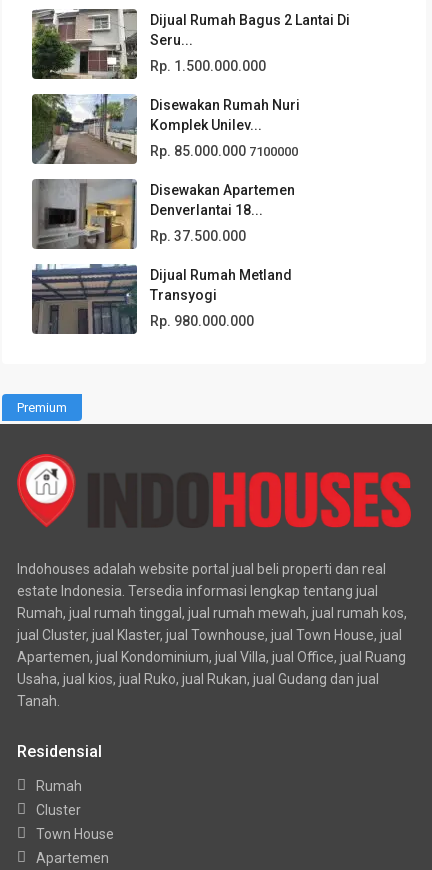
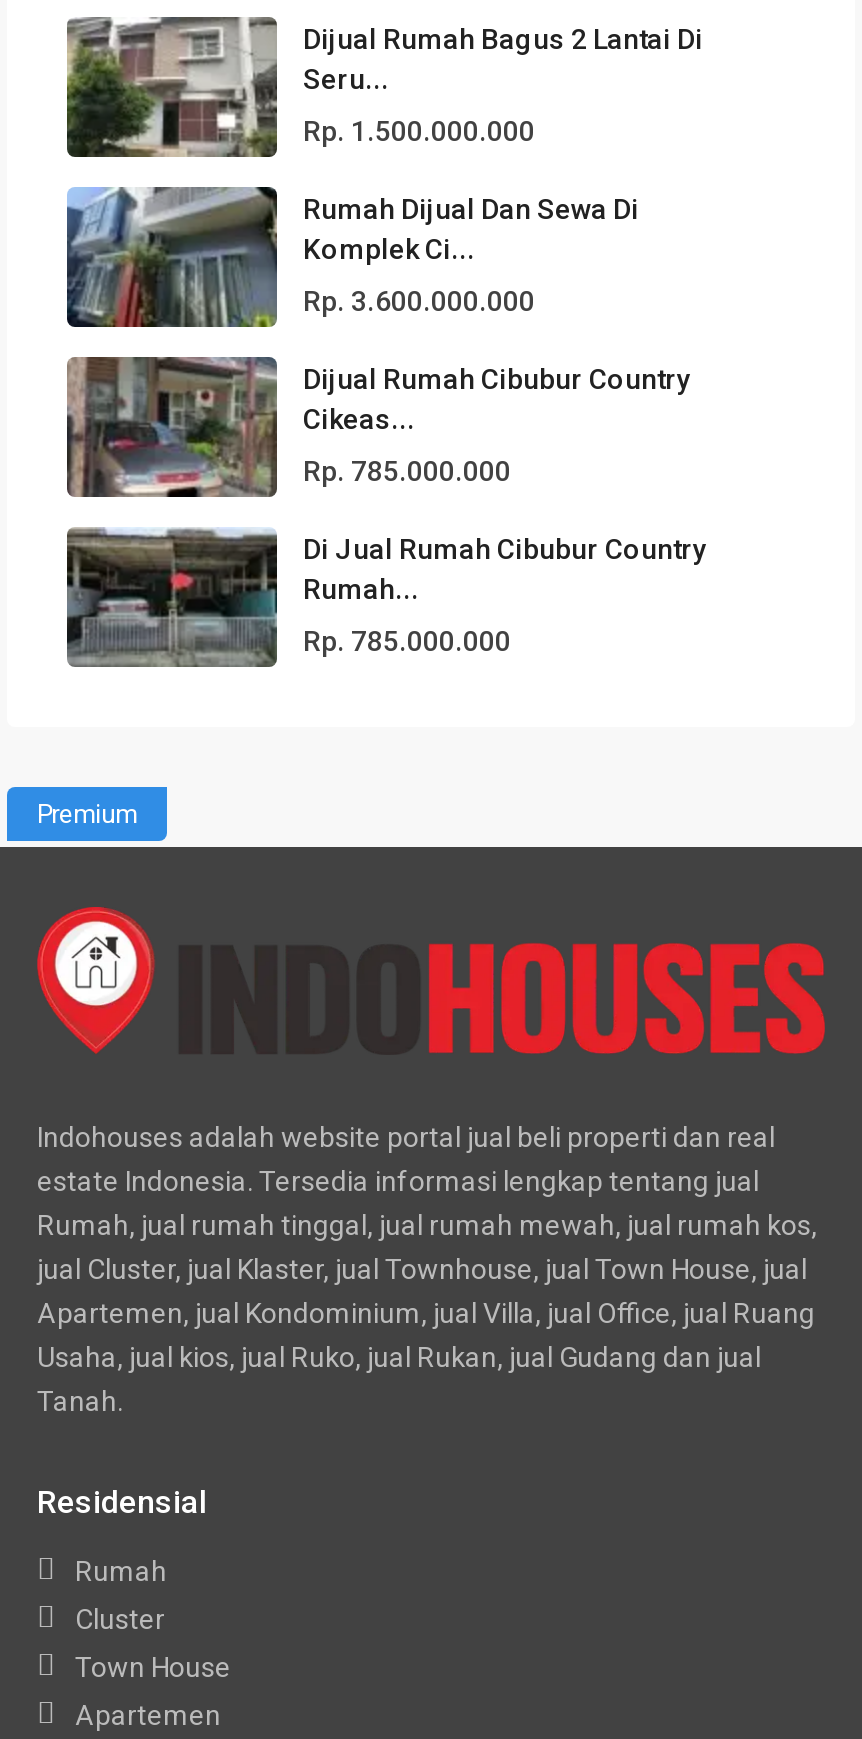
[31,93,300,165] [image] | Disewakan Rumah Nuri | Komplek Unilev... -> [65,185,639,329] [image] | Rumah Dijual Dan Sewa Di | Komplek Ci...
[150,143,298,159] Rp. 85.000.000 7100000 -> [303,285,535,317] Rp. 3.600.000.000
[32,179,295,249] [image] | Disewakan Apartemen | Denverlantai 18... -> [67,357,691,497] [image] | Dijual Rumah Cibubur Country | Cikeas...
[150,228,246,244] Rp. 37.500.000 -> [303,455,511,487] Rp. 785.000.000
[31,264,292,334] [image] | Dijual Rumah Metland | Transyogi -> [65,527,707,667] [image] | Di Jual Rumah Cibubur Country | Rumah...
[150,313,254,329] Rp. 980.000.000 -> [303,625,511,657] Rp. 785.000.000

